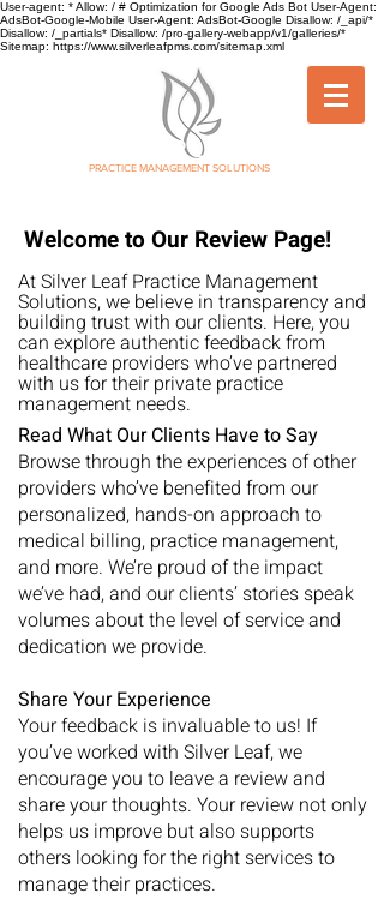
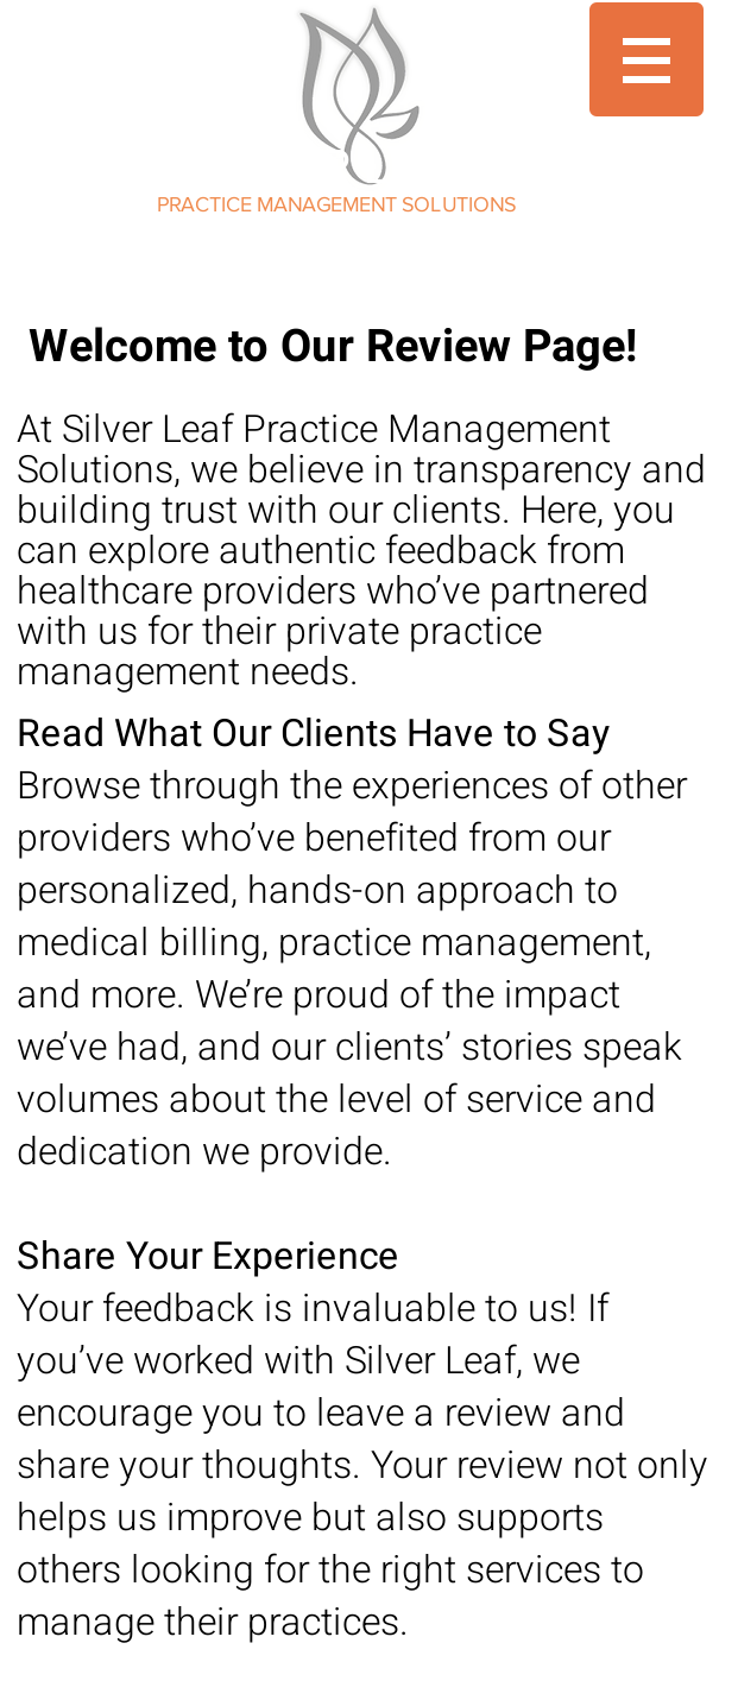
[0,0,377,53] User-agent: * Allow: / # Optimization for Google Ads Bot User-Agent: | AdsBot-Google-Mobile User-Agent: AdsBot-Google Disallow: /_api/* | Disallow: /_partials* Disallow: /pro-gallery-webapp/v1/galleries/* | Sitemap: https://www.silverleafpms.com/sitemap.xml -> none

